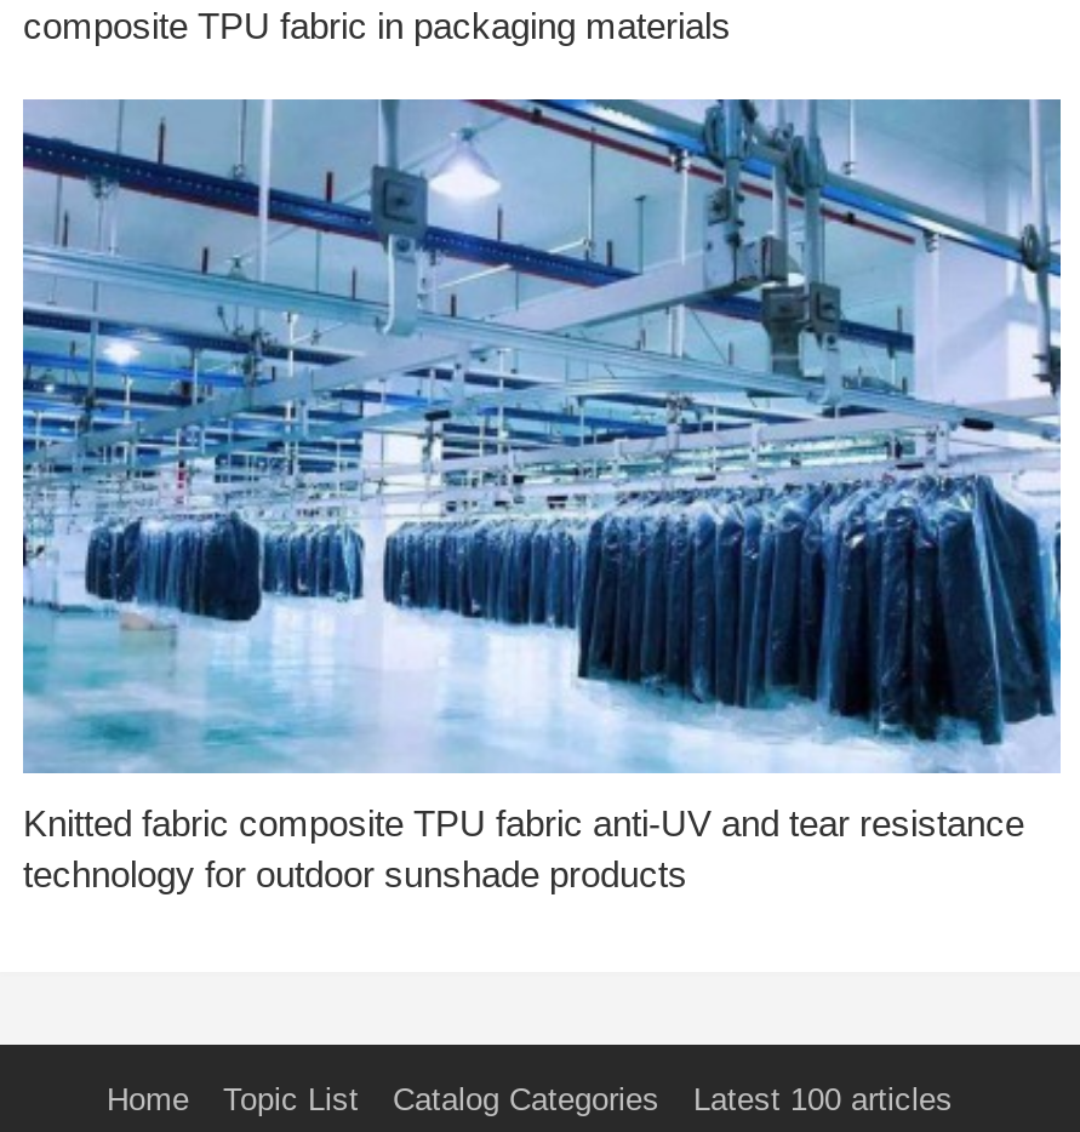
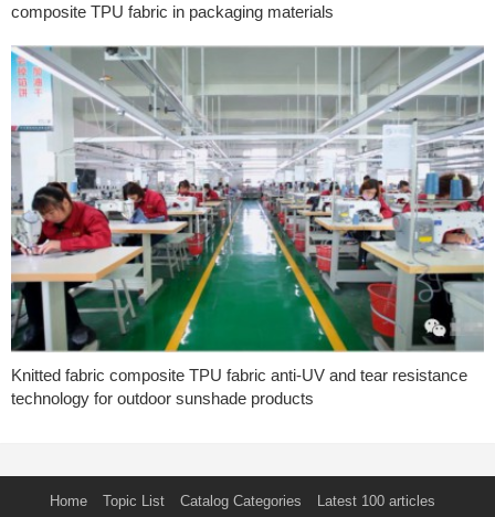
[21,97,1063,773] [image] -> [10,45,485,354] [image]

